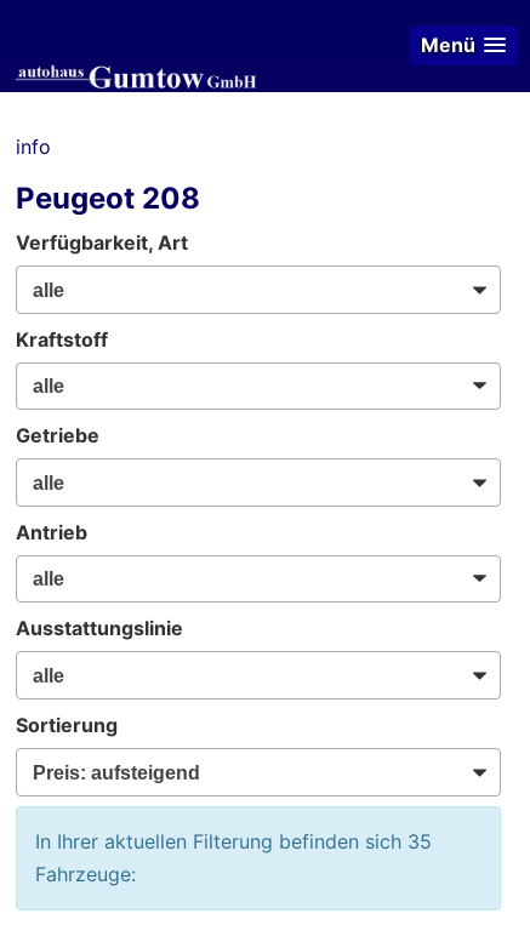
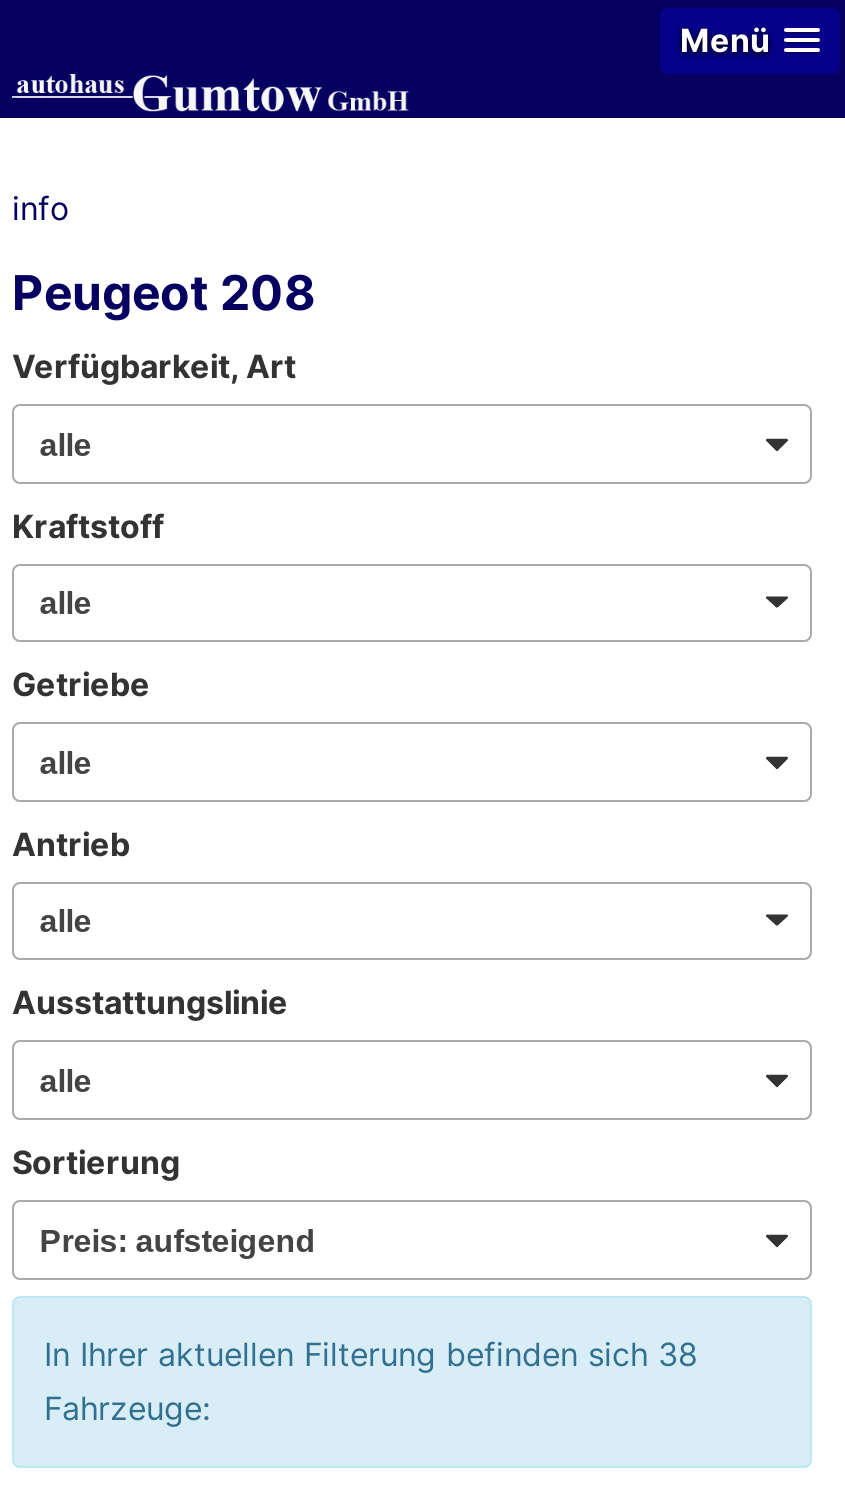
[35,829,432,853] In Ihrer aktuellen Filterung befinden sich 35 -> [44,1333,698,1373] In Ihrer aktuellen Filterung befinden sich 38

